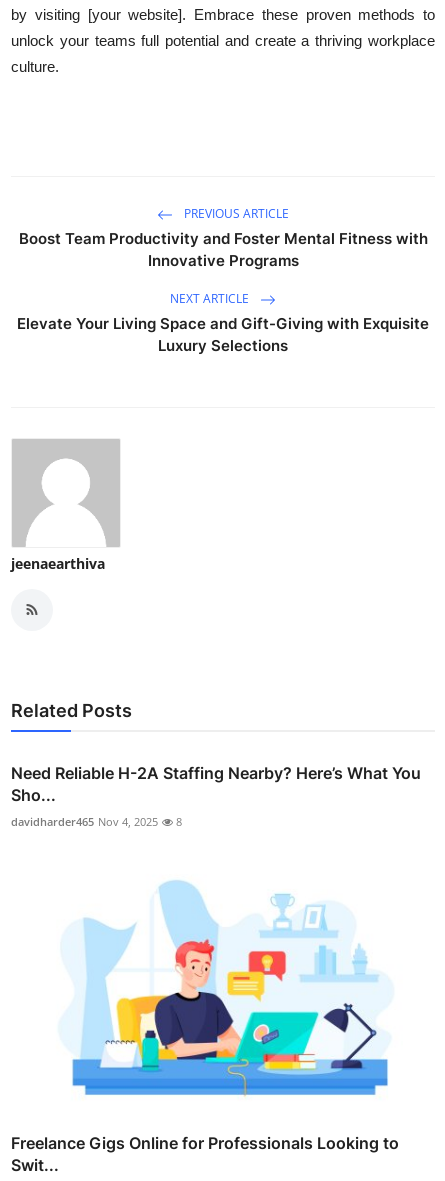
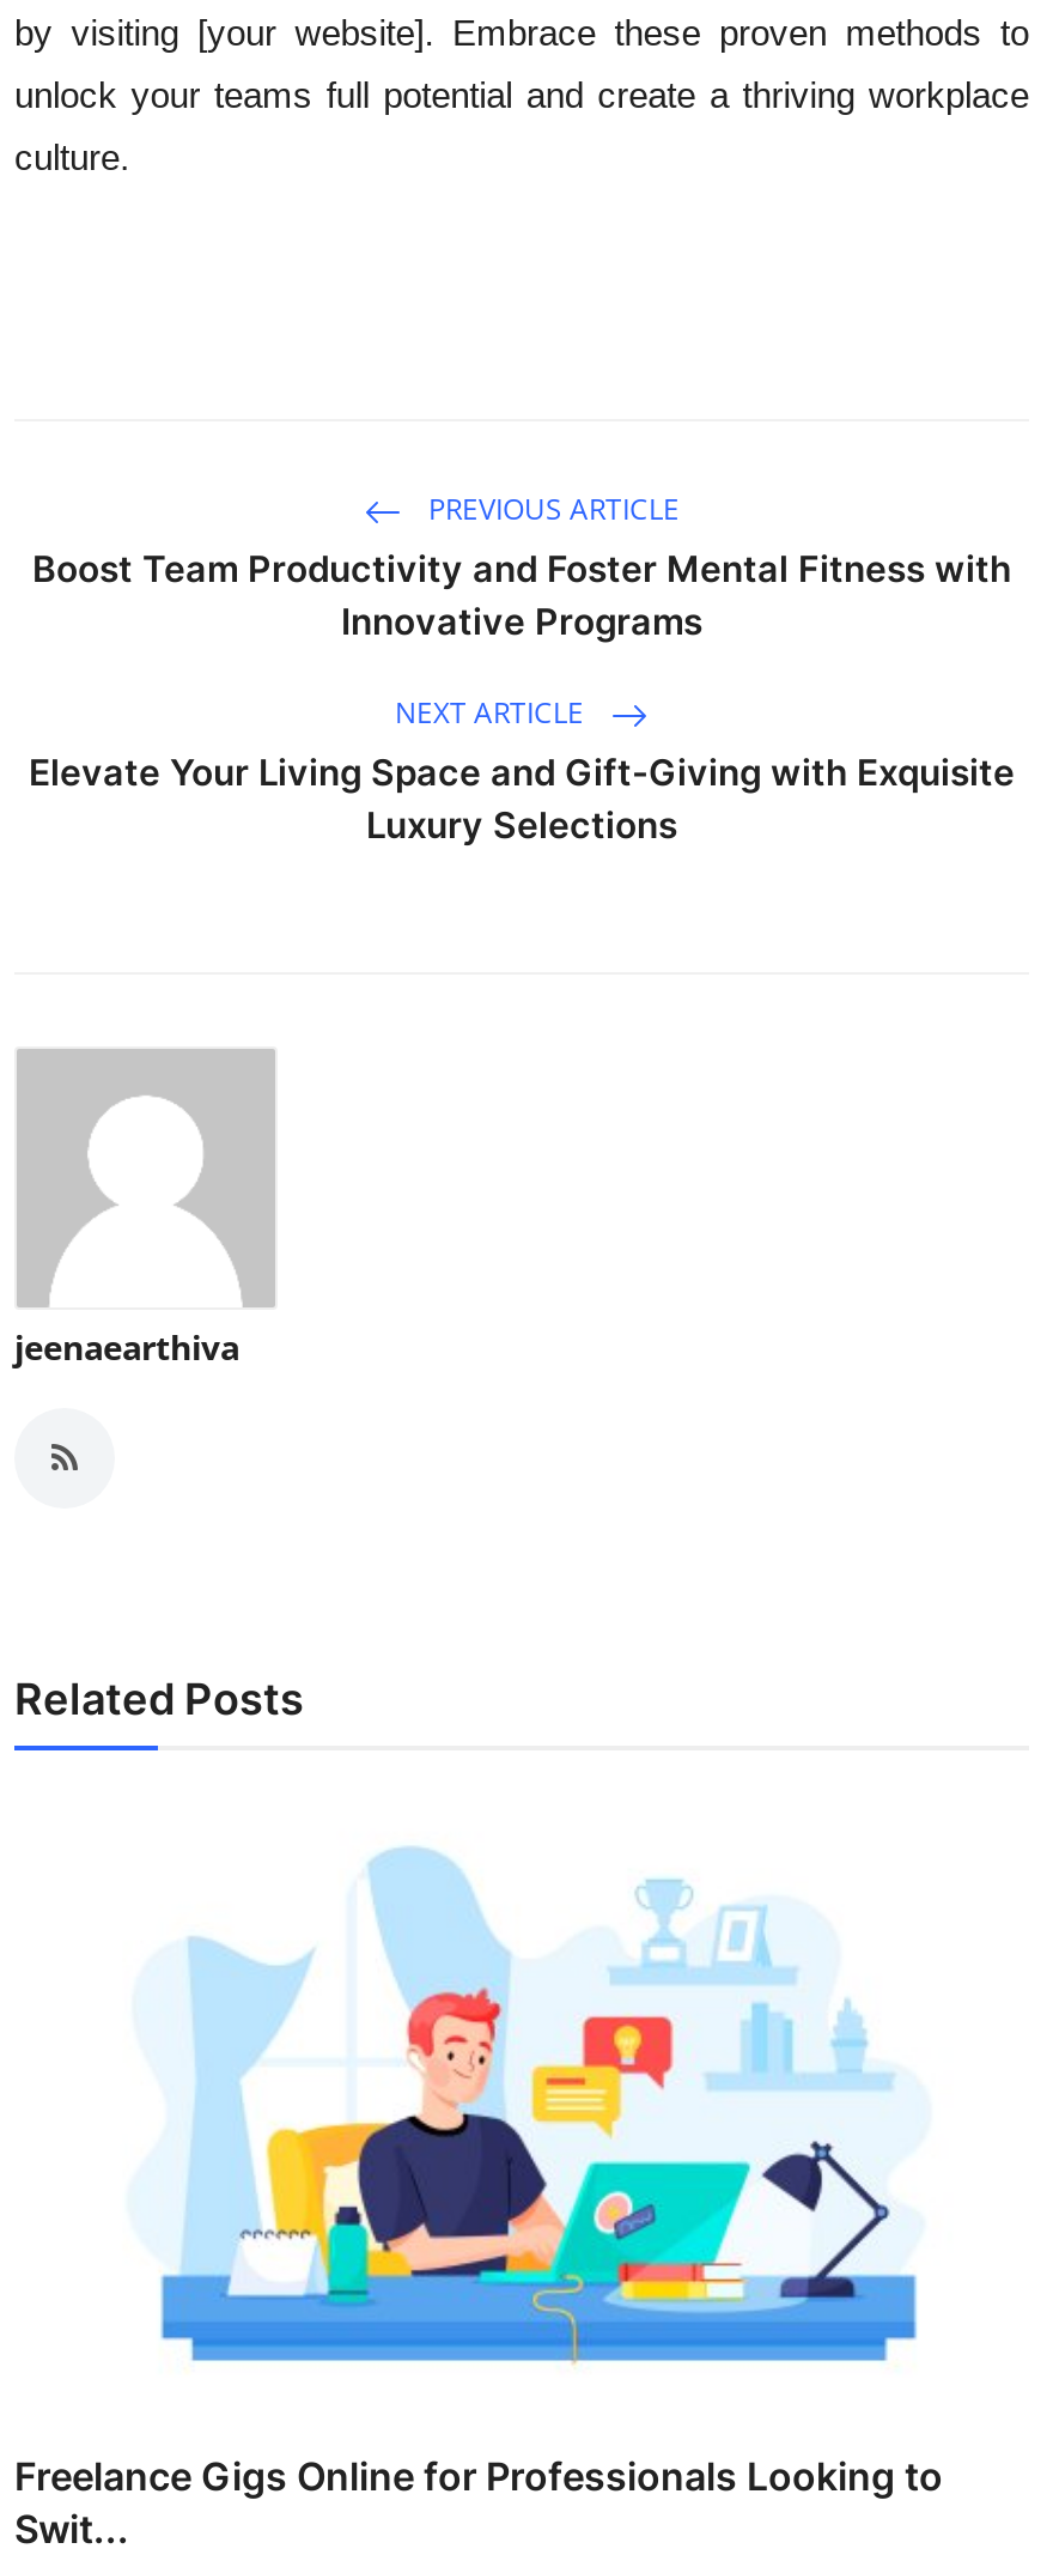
[11,762,421,828] Need Reliable H-2A Staffing Nearby? Here’s What You | Sho... | davidharder465 Nov 4, 2025 | 8 -> none

